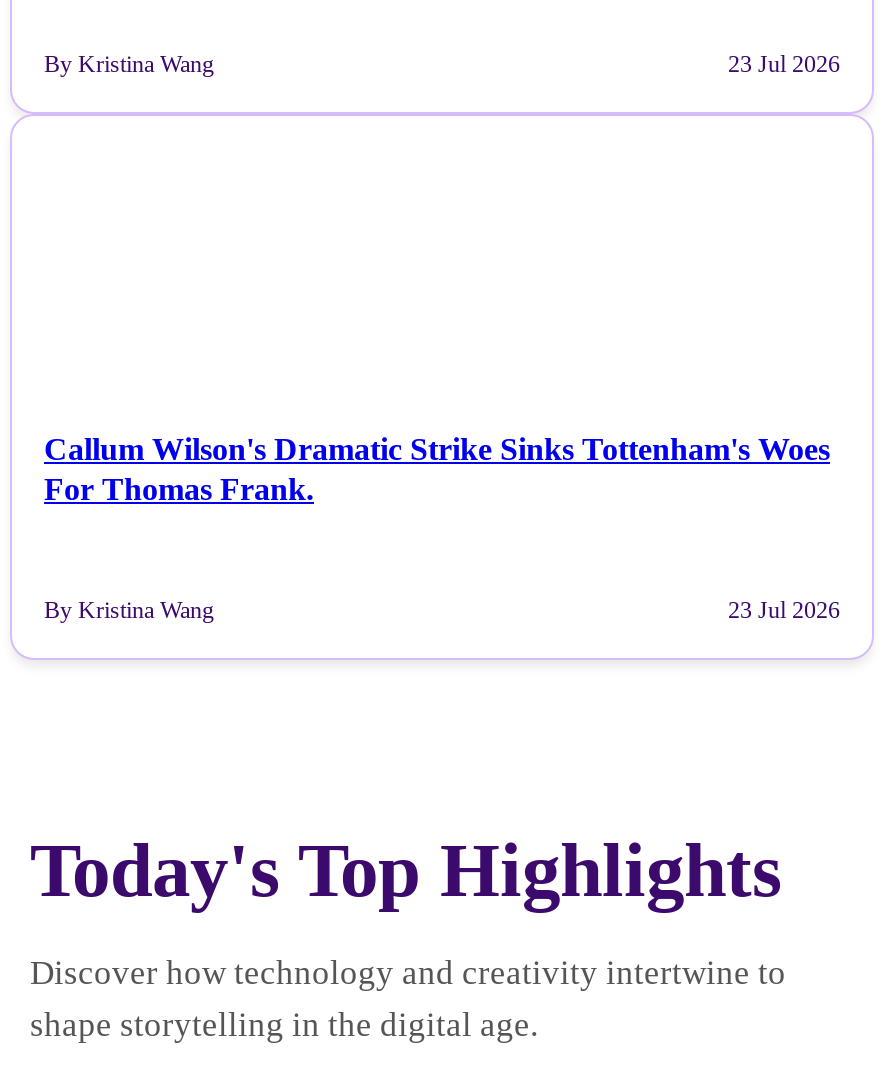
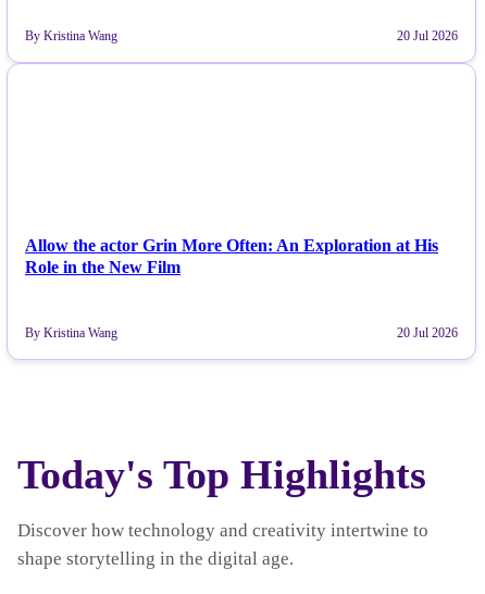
[728,50,840,78] 23 Jul 2026 -> [397,28,458,44] 20 Jul 2026
[44,432,830,506] Callum Wilson's Dramatic Strike Sinks Tottenham's Woes | For Thomas Frank. -> [25,236,438,277] Allow the actor Grin More Often: An Exploration at His | Role in the New Film
[728,595,840,623] 23 Jul 2026 -> [397,325,458,340] 20 Jul 2026

